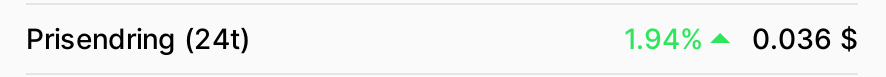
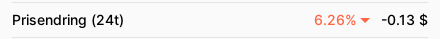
[624,21,704,55] 1.94% -> [314,11,357,28] 6.26%
[752,21,858,55] 0.036 $ -> [381,11,428,28] -0.13 $

